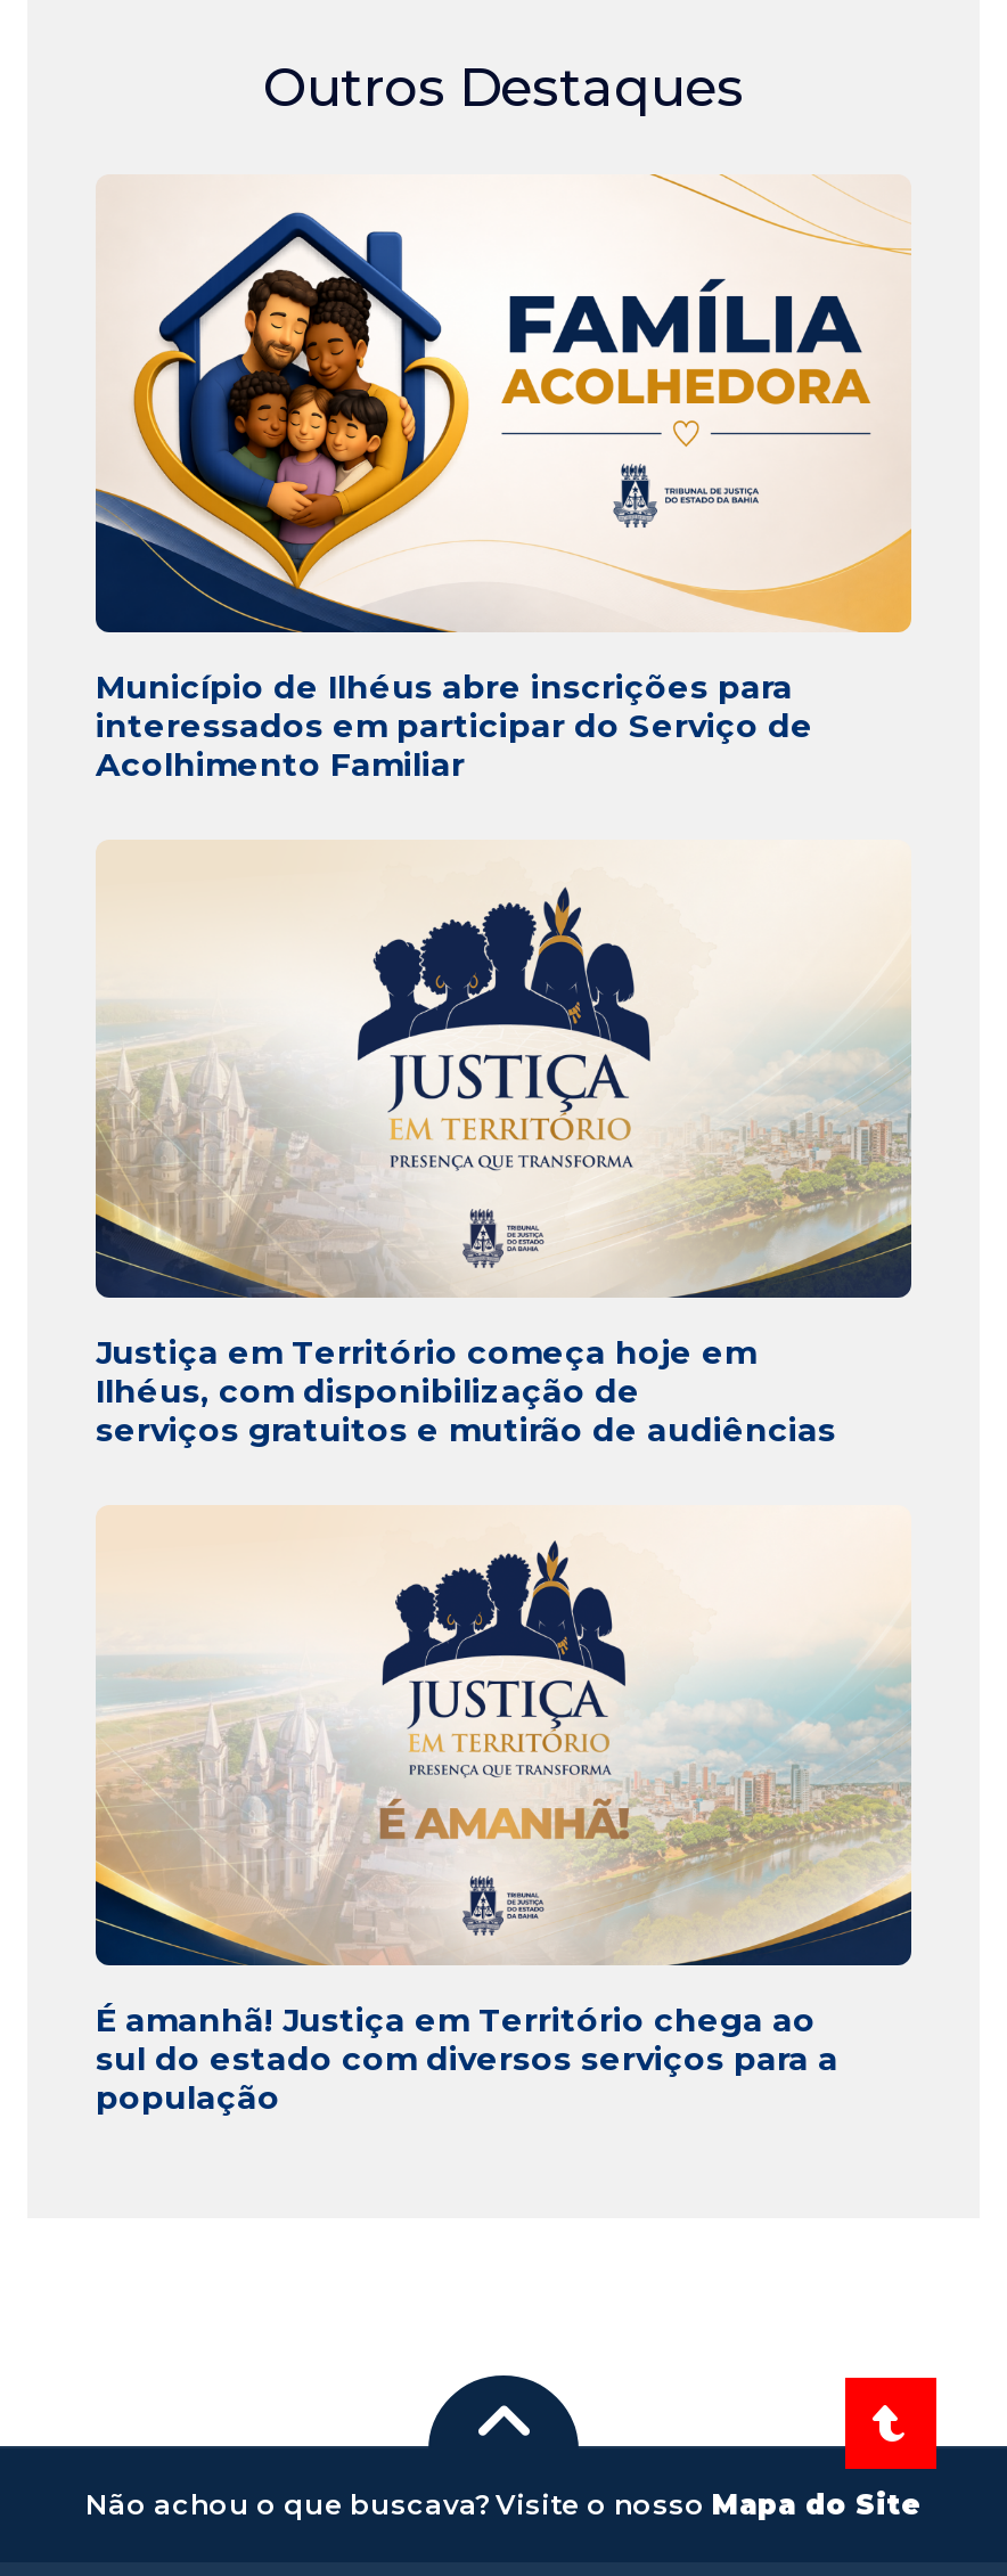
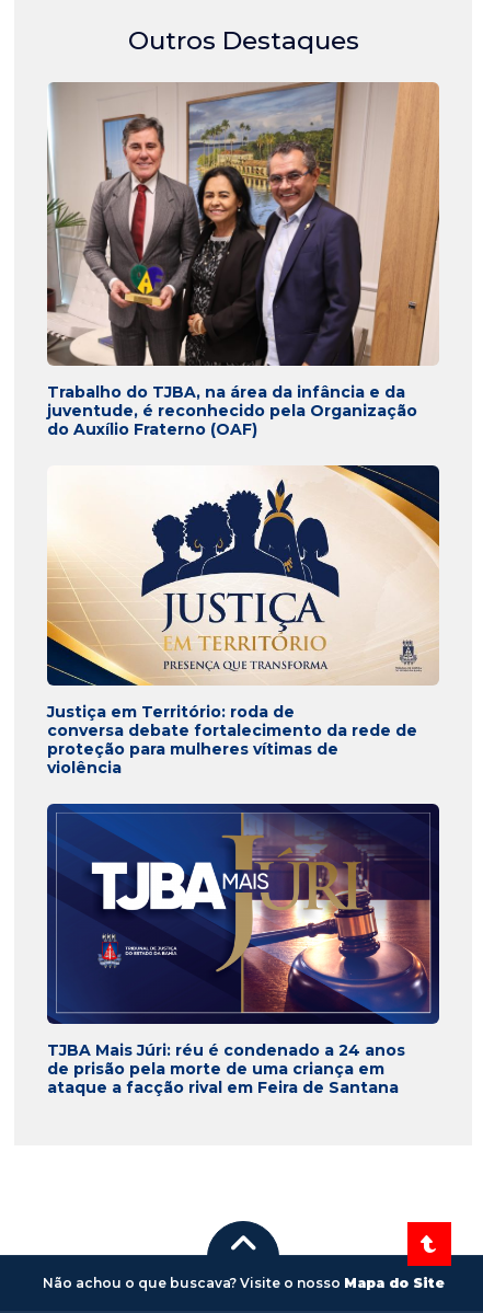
[93,173,911,786] [image] | Município de Ilhéus abre inscrições para | interessados em participar do Serviço de | Acolhimento Familiar -> [46,81,440,439] [image] | Trabalho do TJBA, na área da infância e da | juventude, é reconhecido pela Organização | do Auxílio Fraterno (OAF)
[93,905,914,1452] [image] | Justiça em Território começa hoje em | Ilhéus, com disponibilização de | serviços gratuitos e mutirão de audiências -> [47,464,440,778] [image] | Justiça em Território: roda de | conversa debate fortalecimento da rede de | proteção para mulheres vítimas de | violência
[93,1600,911,2118] [image] | É amanhã! Justiça em Território chega ao | sul do estado com diversos serviços para a | população -> [46,803,440,1098] [image] | TJBA Mais Júri: réu é condenado a 24 anos | de prisão pela morte de uma criança em | ataque a facção rival em Feira de Santana

